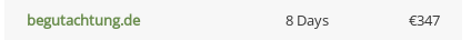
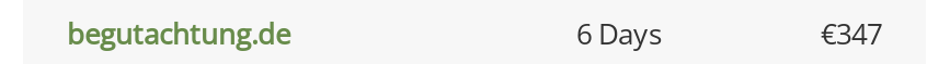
[285,10,328,30] 8 Days -> [576,14,662,53] 6 Days

